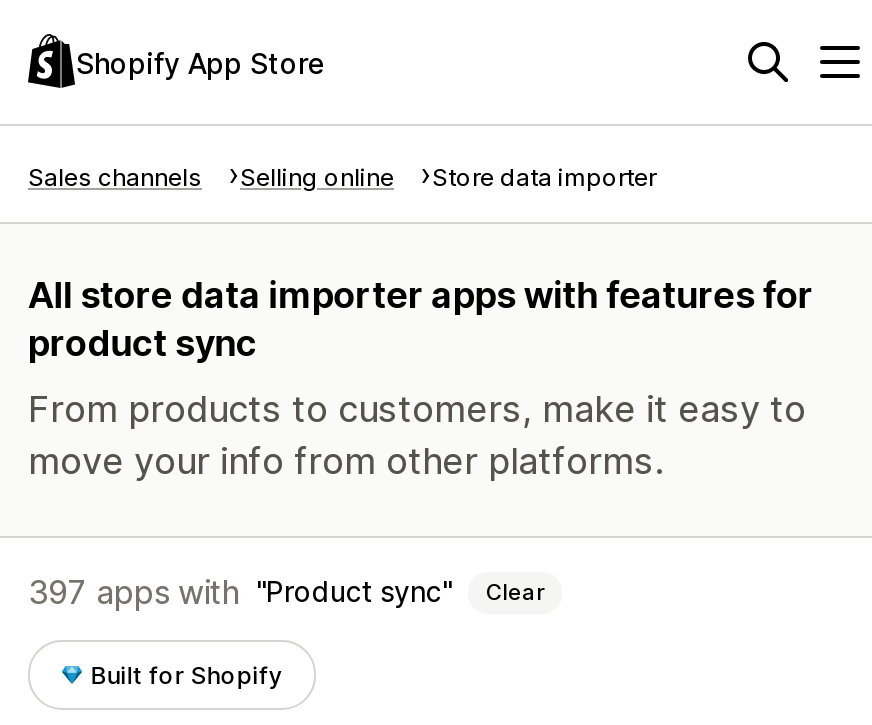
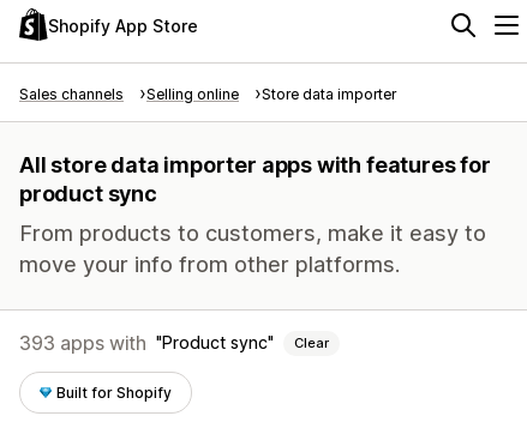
[28,572,544,612] 397 apps with Product sync Clear -> [19,331,329,355] 393 apps with Product sync Clear

